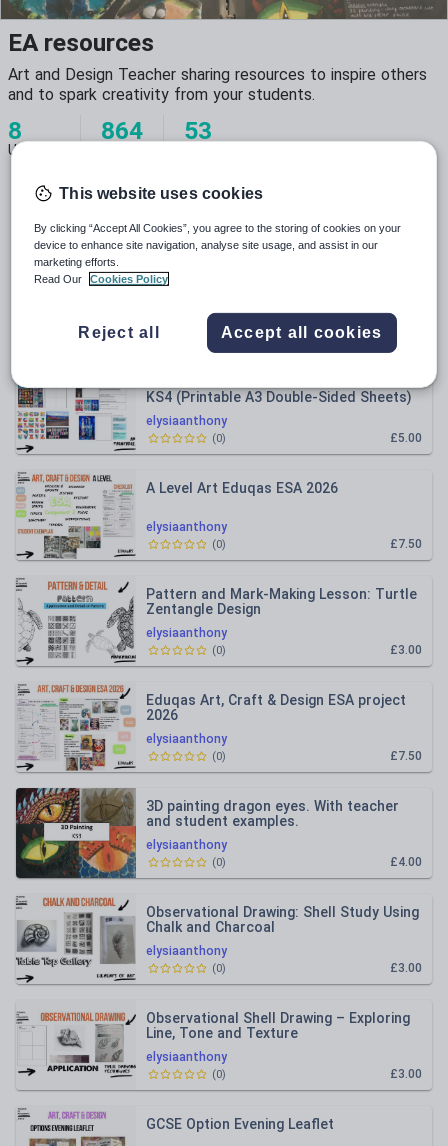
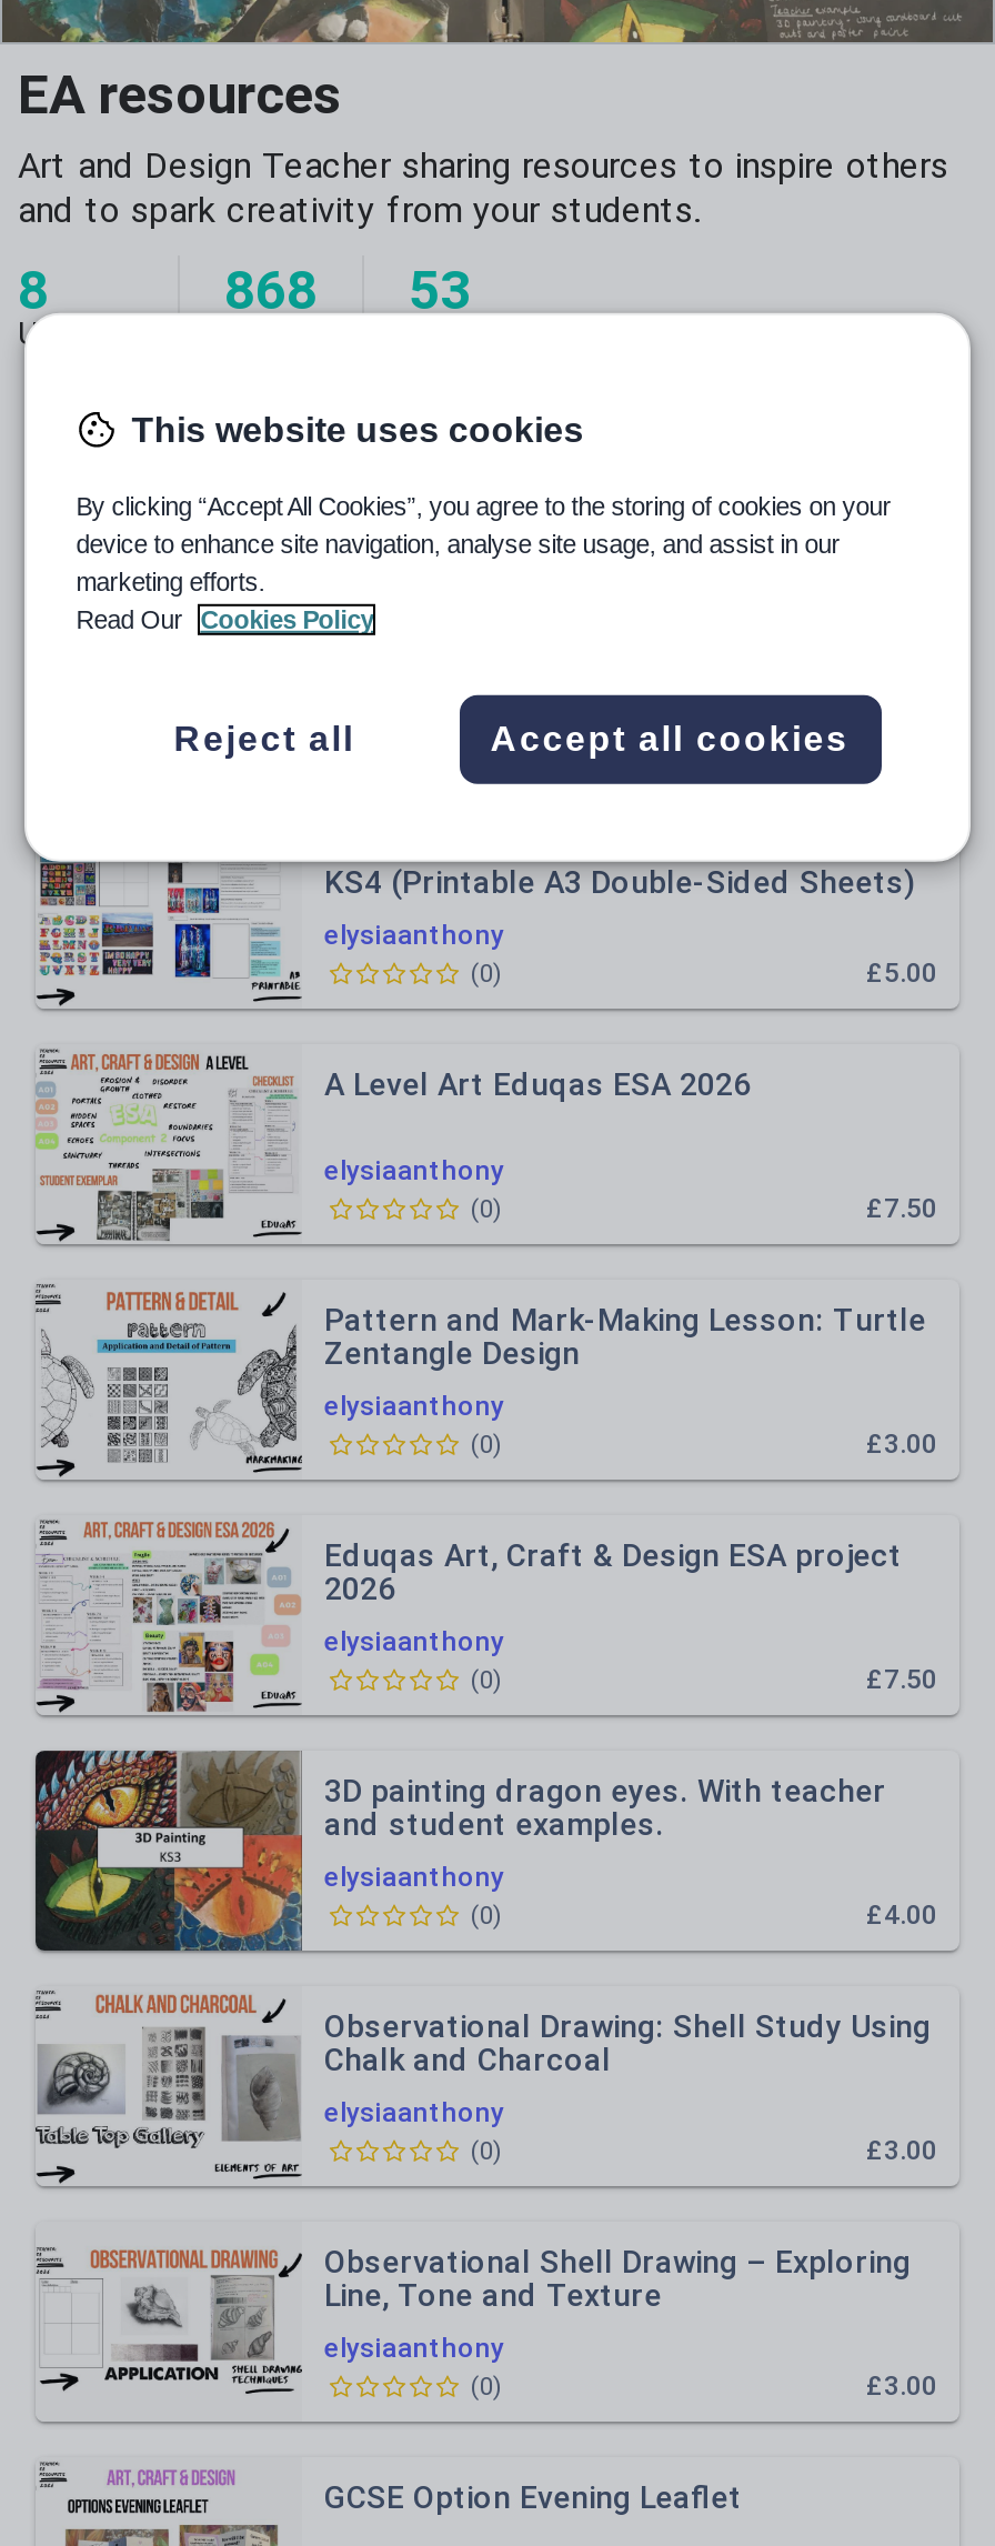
[101,116,212,145] 864 53 -> [224,258,471,322] 868 53

